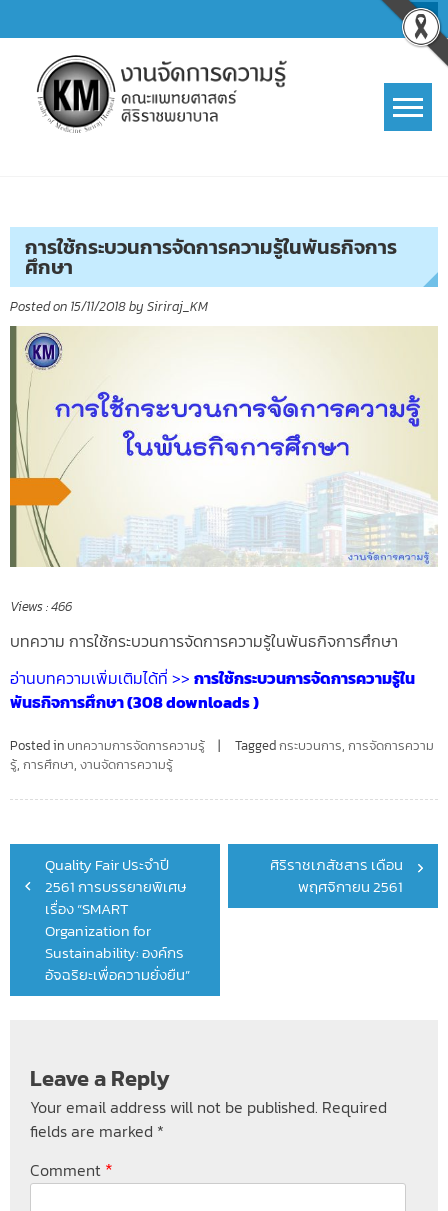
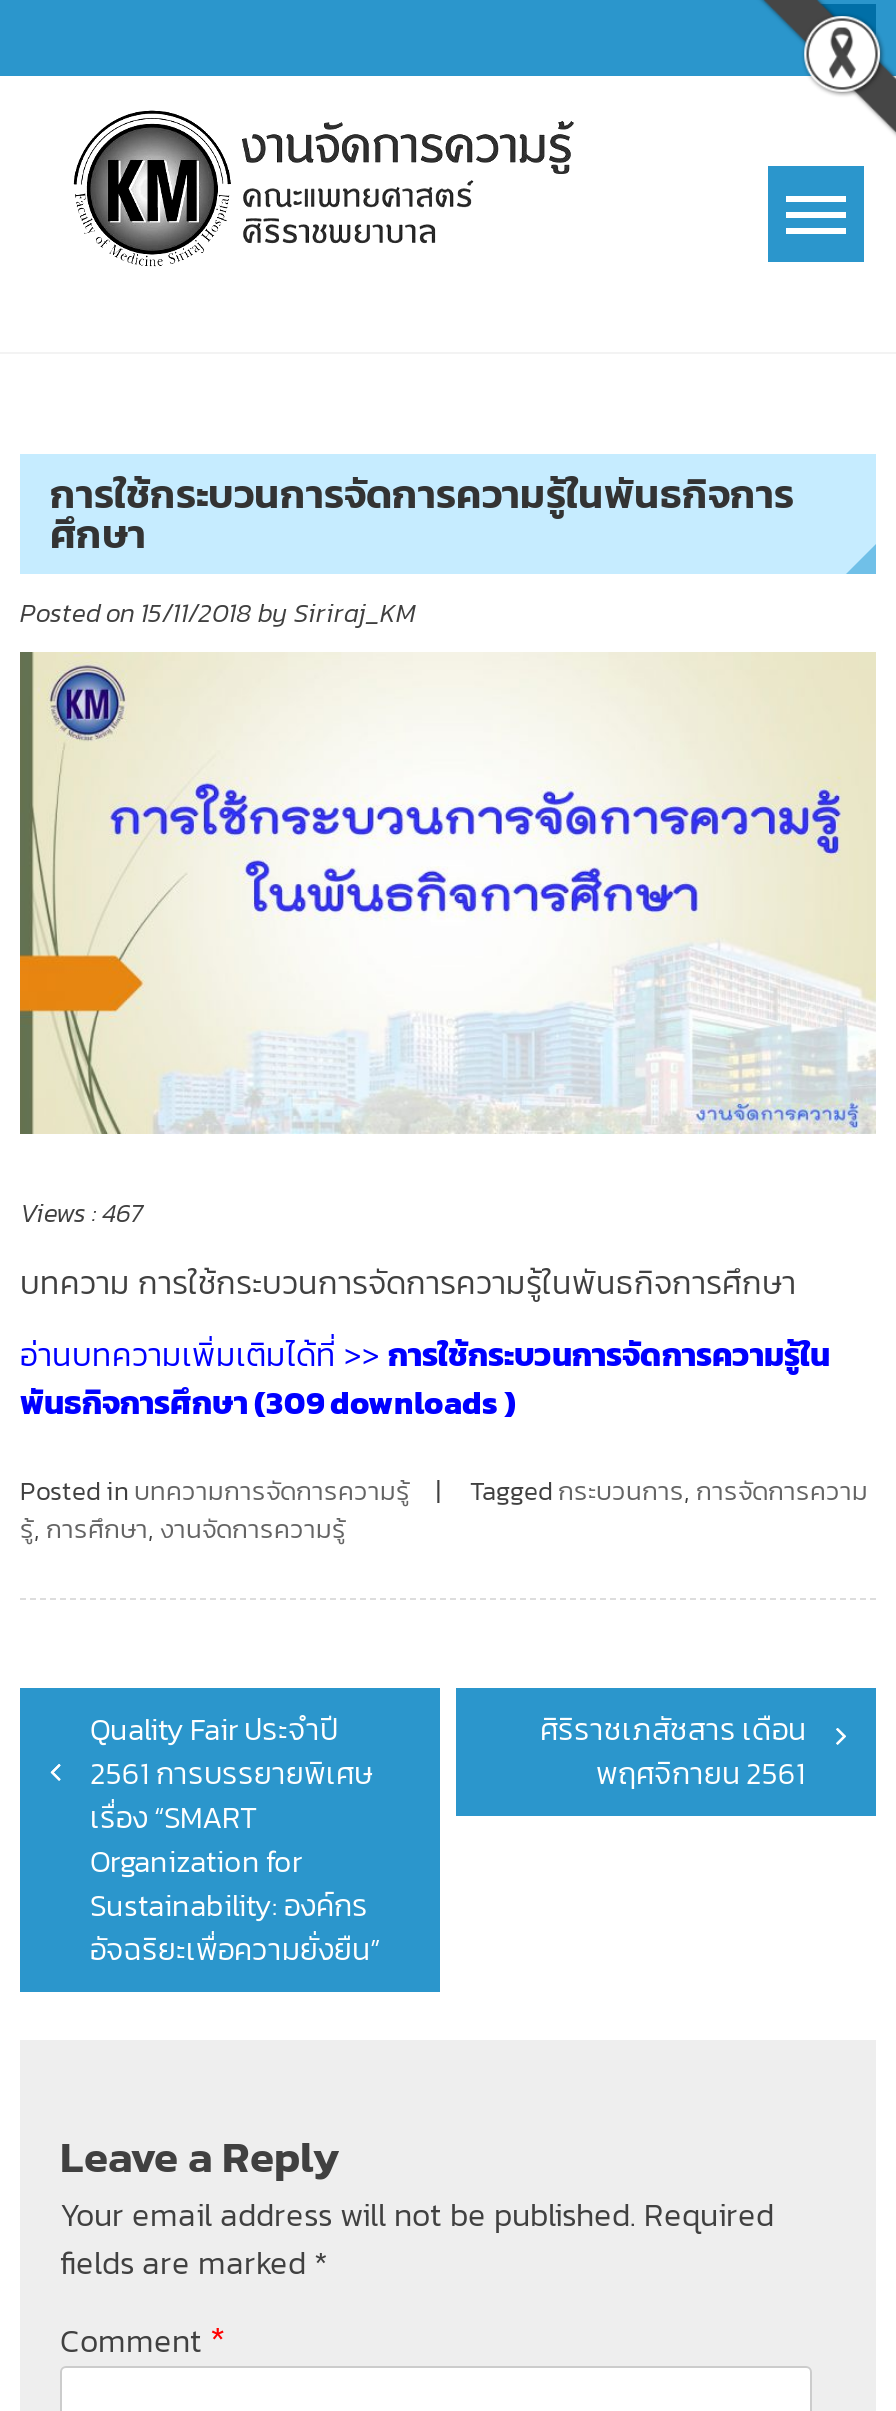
[10,597,72,616] Views : 466 -> [20,1194,142,1232] Views : 467
[10,689,259,713] พันธกิจการศึกษา (308 downloads ) -> [20,1379,516,1427] พันธกิจการศึกษา (309 downloads )

